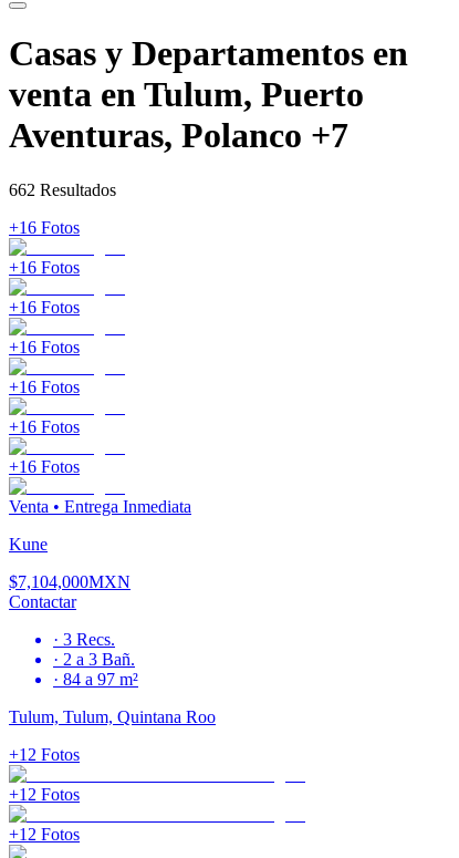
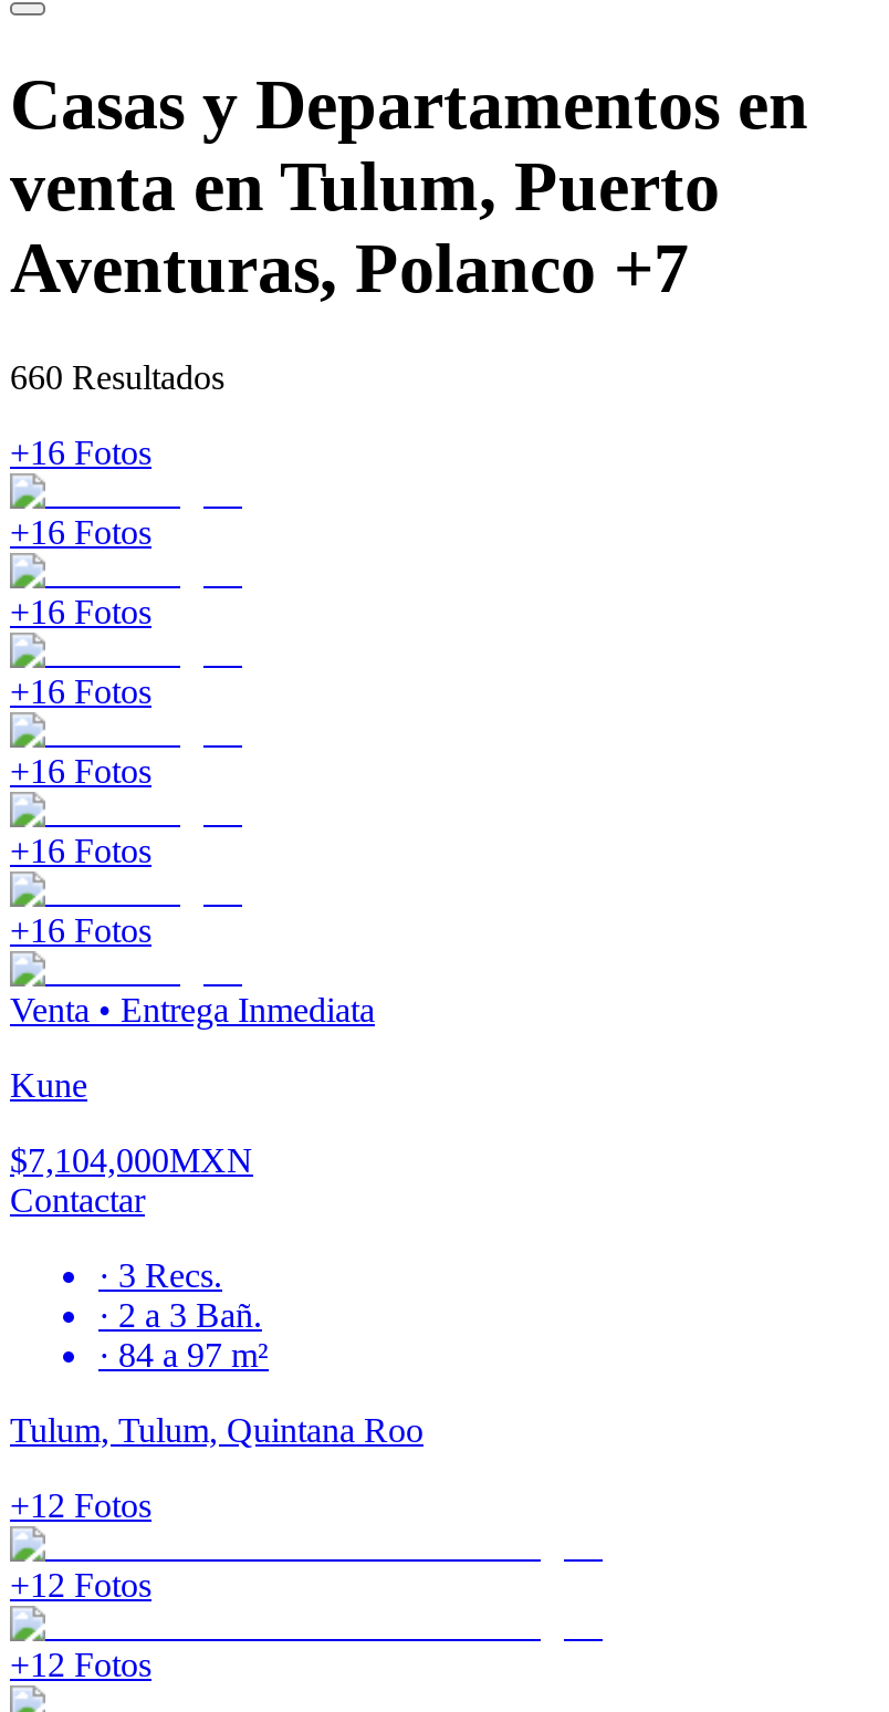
[9,180,116,199] 662 Resultados -> [10,358,224,396] 660 Resultados

